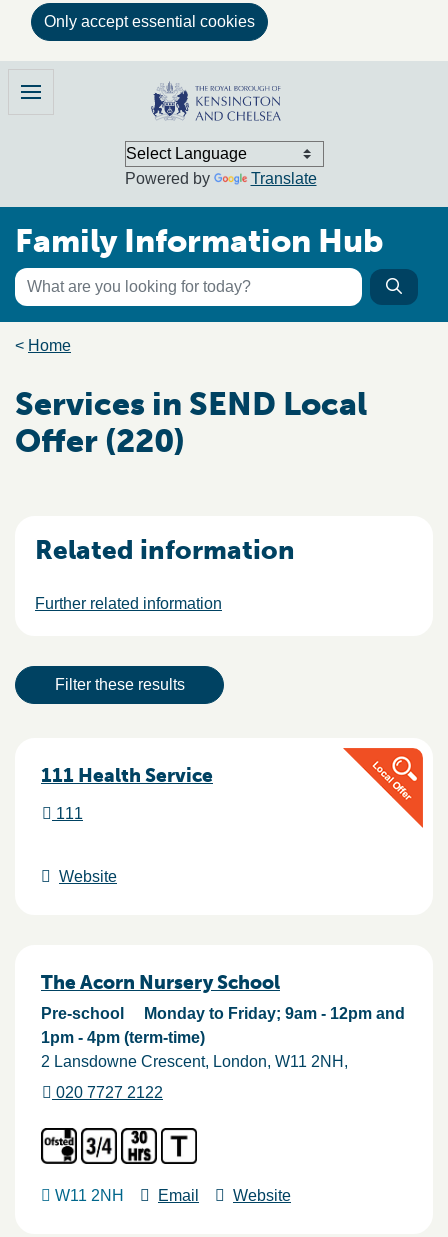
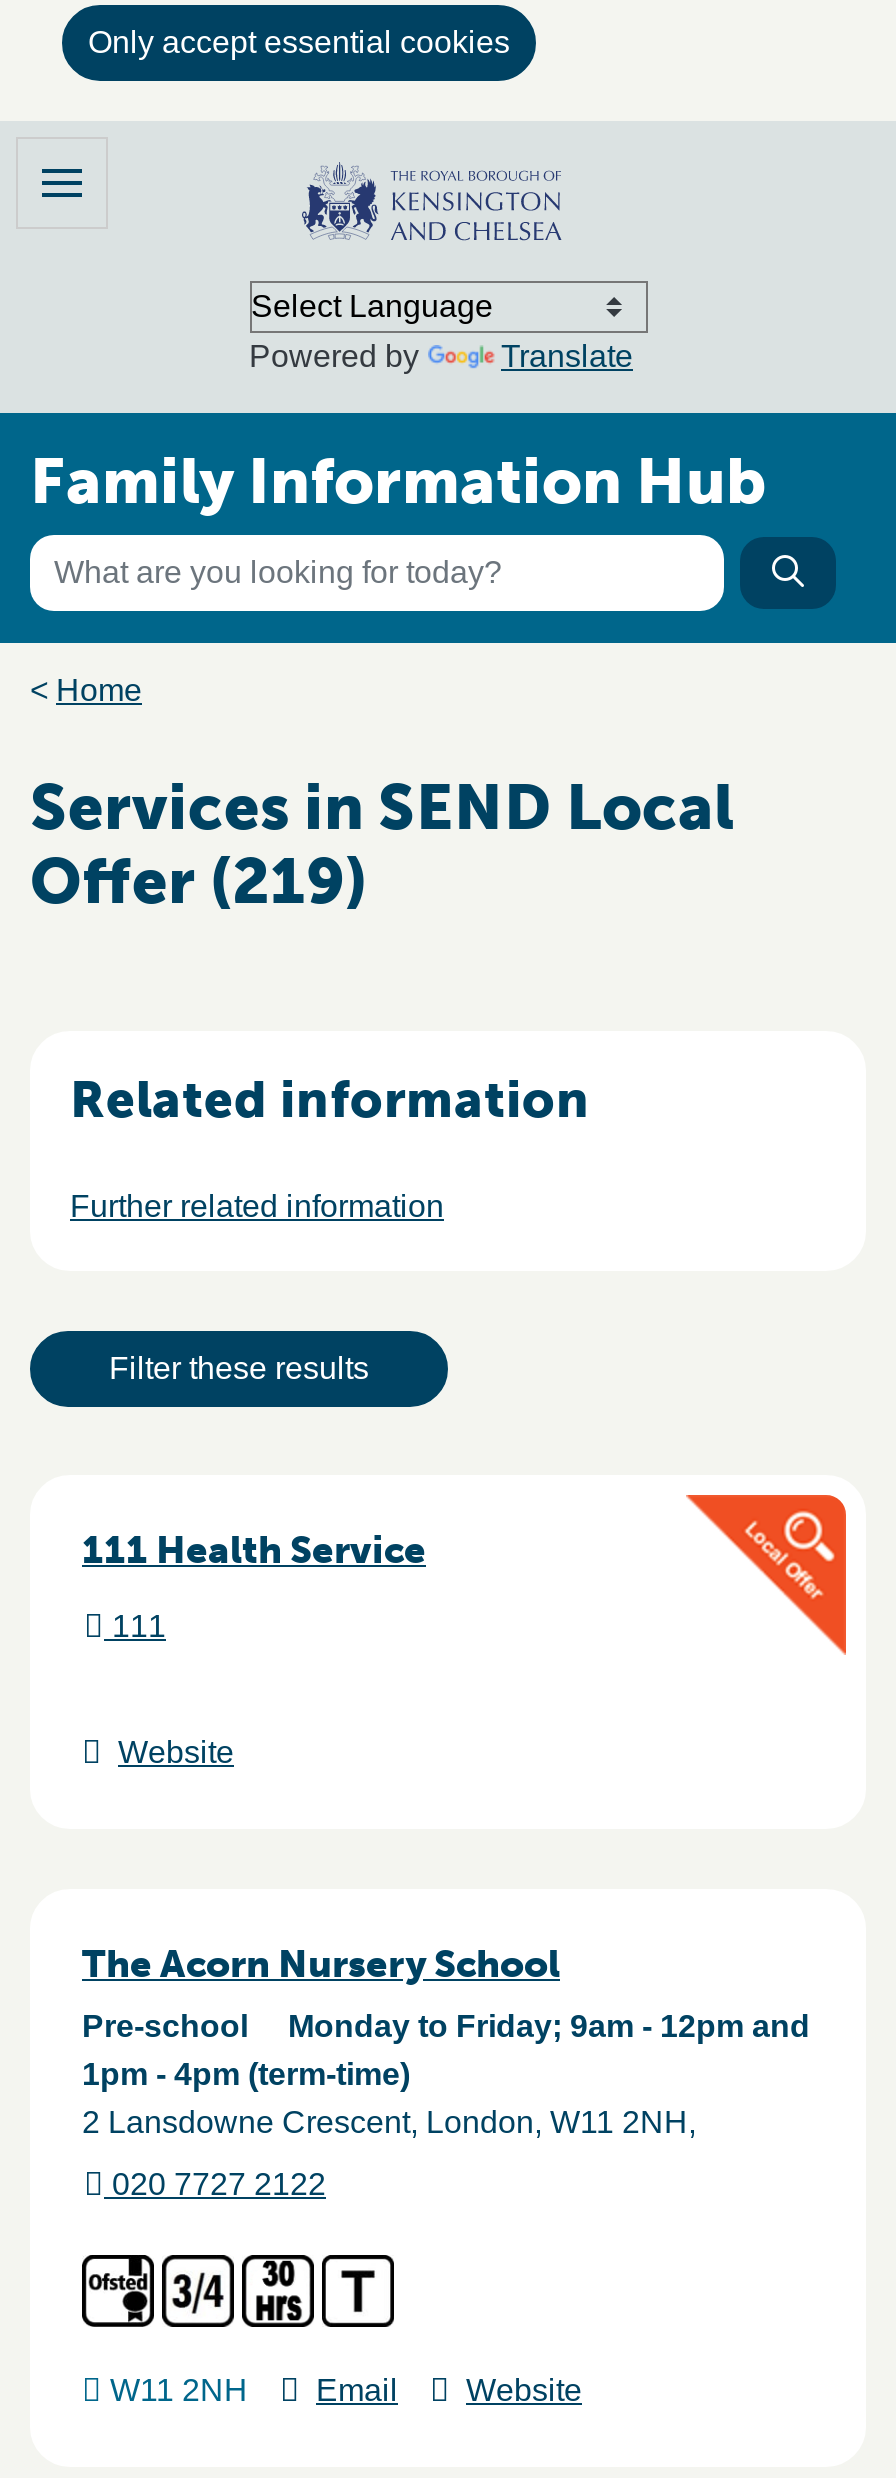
[15,422,185,460] Offer (220) -> [30,843,368,919] Offer (219)

